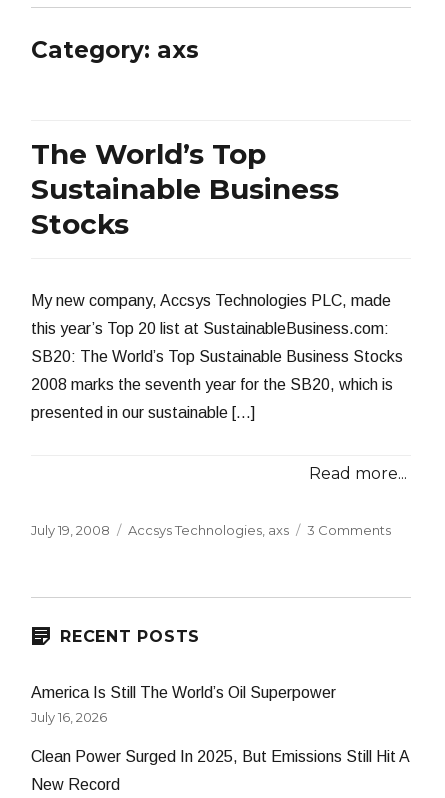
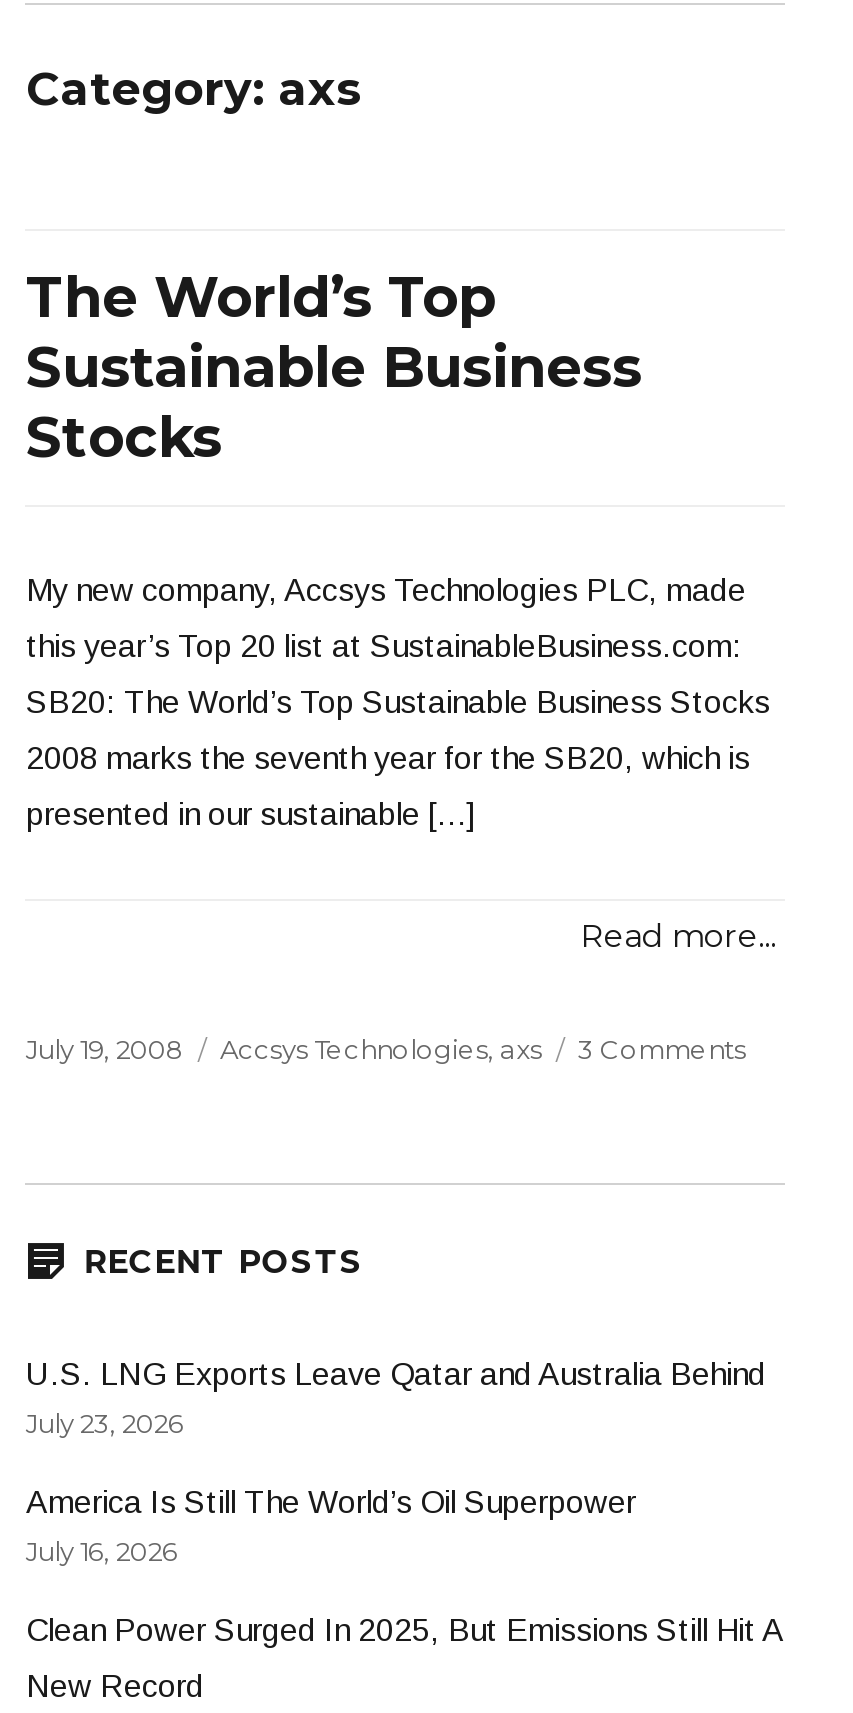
none -> [26,1357,766,1439] U.S. LNG Exports Leave Qatar and Australia Behind | July 23, 2026

